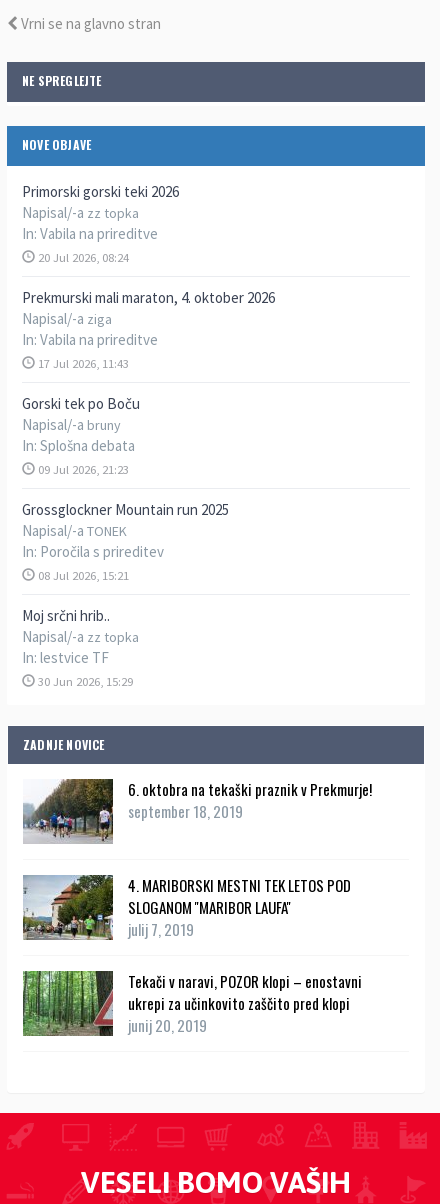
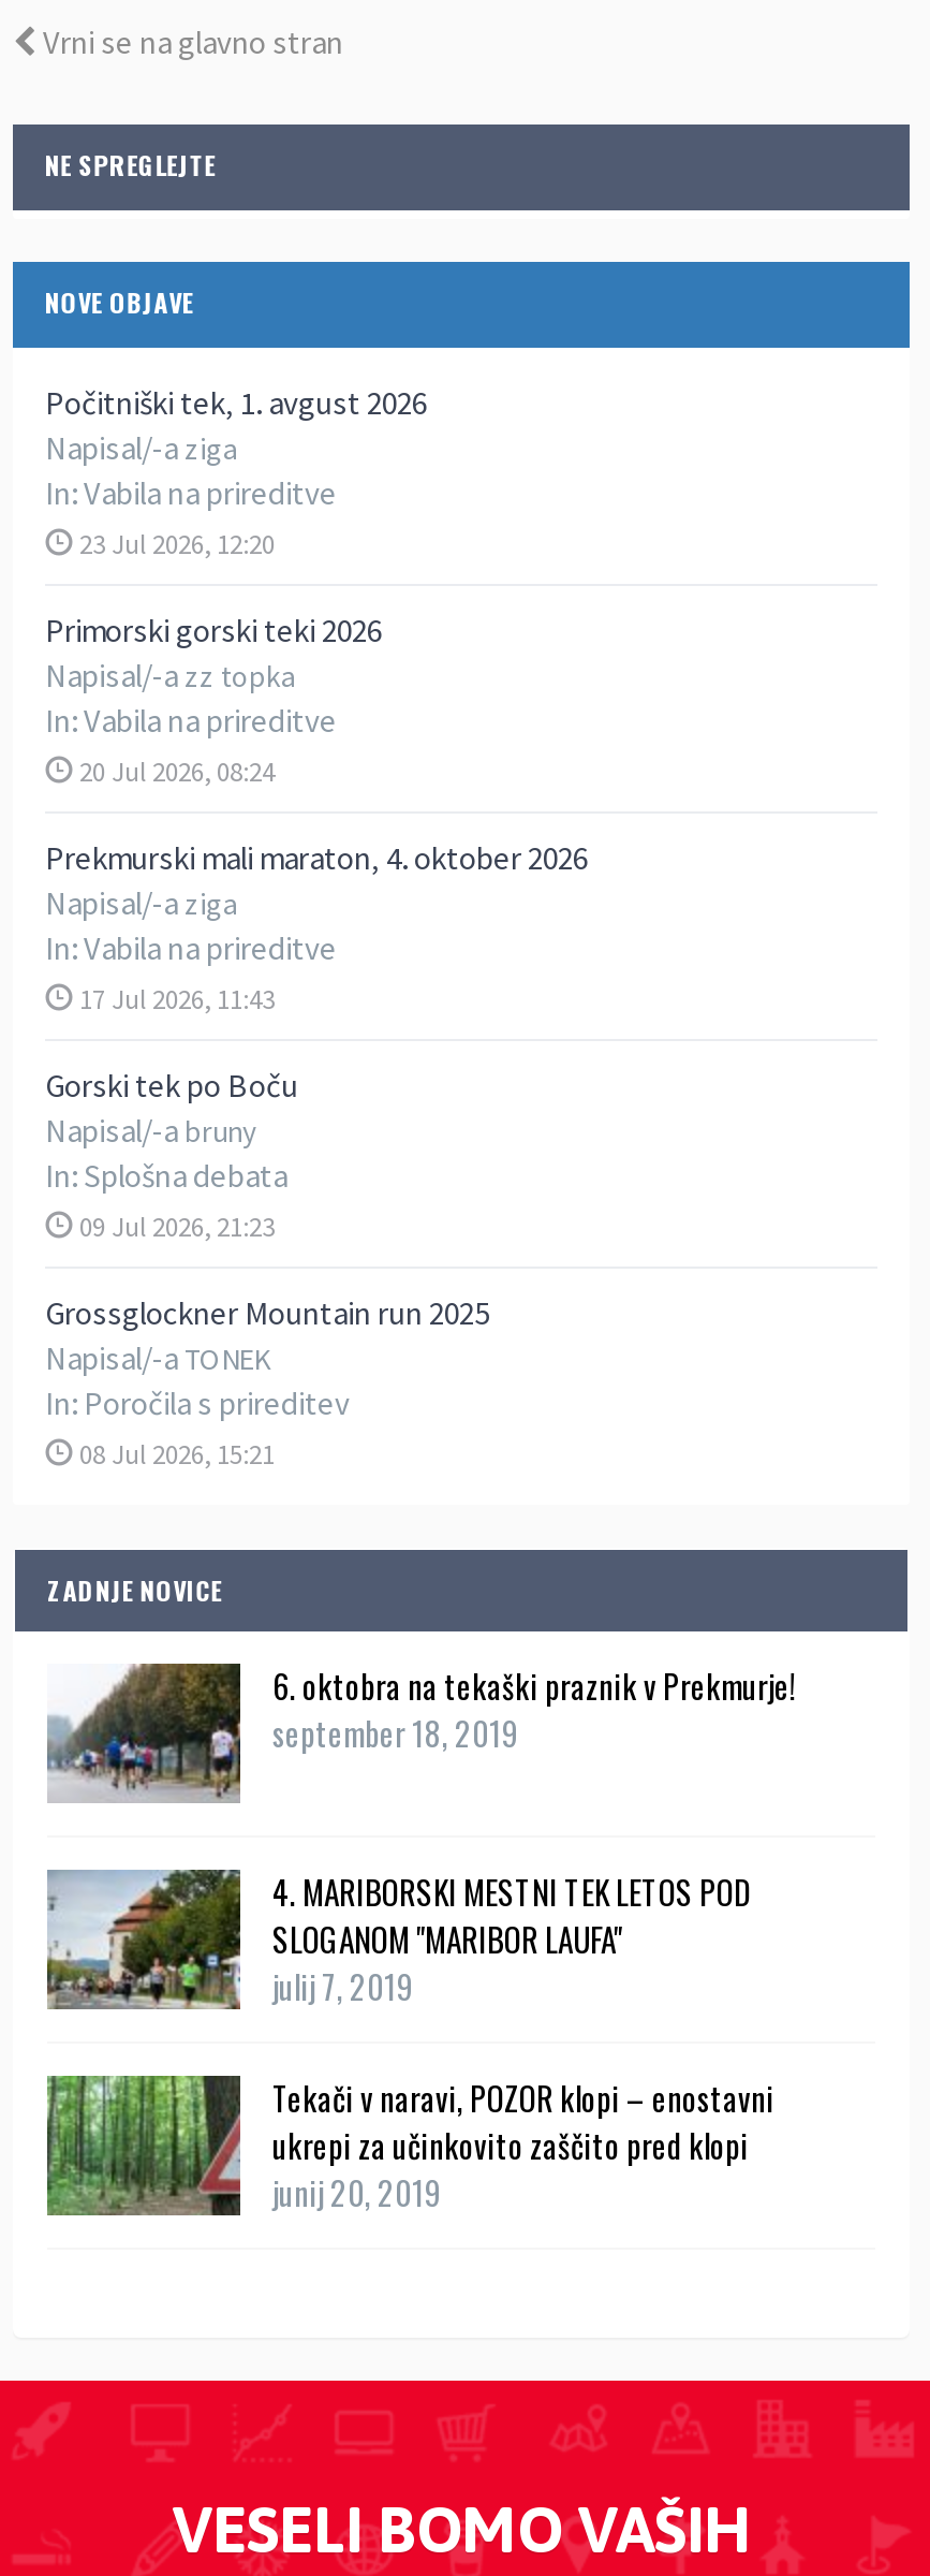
none -> [45,382,427,560] Počitniški tek, 1. avgust 2026 | Napisal/-a ziga | In:Vabila na prireditve | 23 Jul 2026, 12:20
moved [22,182,275,583] -> [45,610,588,1470]: Primorski gorski teki 2026 | Napisal/-a zz topka | In:Vabila na prireditve | ... | In: Poročila s prireditev | 08 Jul 2026, 15:21
[22,606,139,689] Moj srčni hrib.. | Napisal/-a zz topka | In: lestvice TF | 30 Jun 2026, 15:29 -> none

